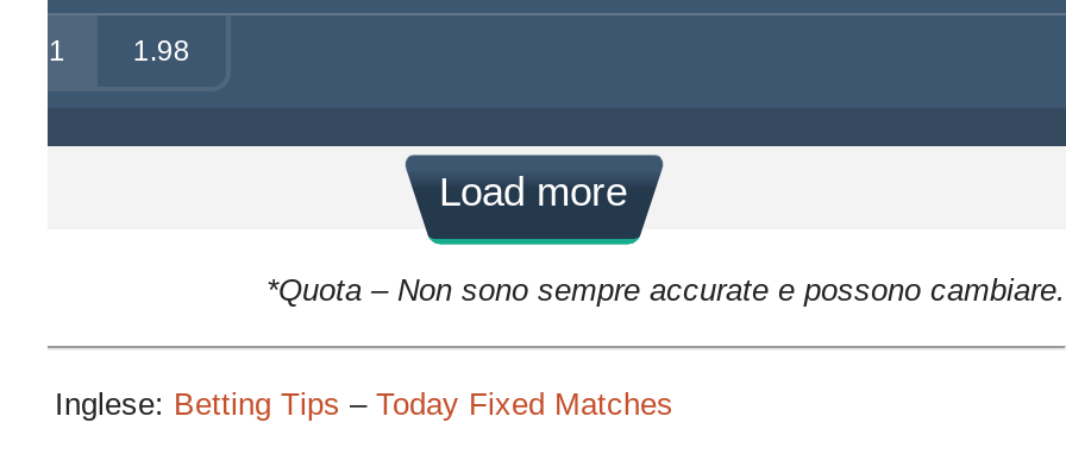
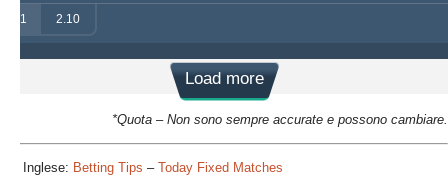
[133,34,190,68] 1.98 -> [56,12,80,26] 2.10

